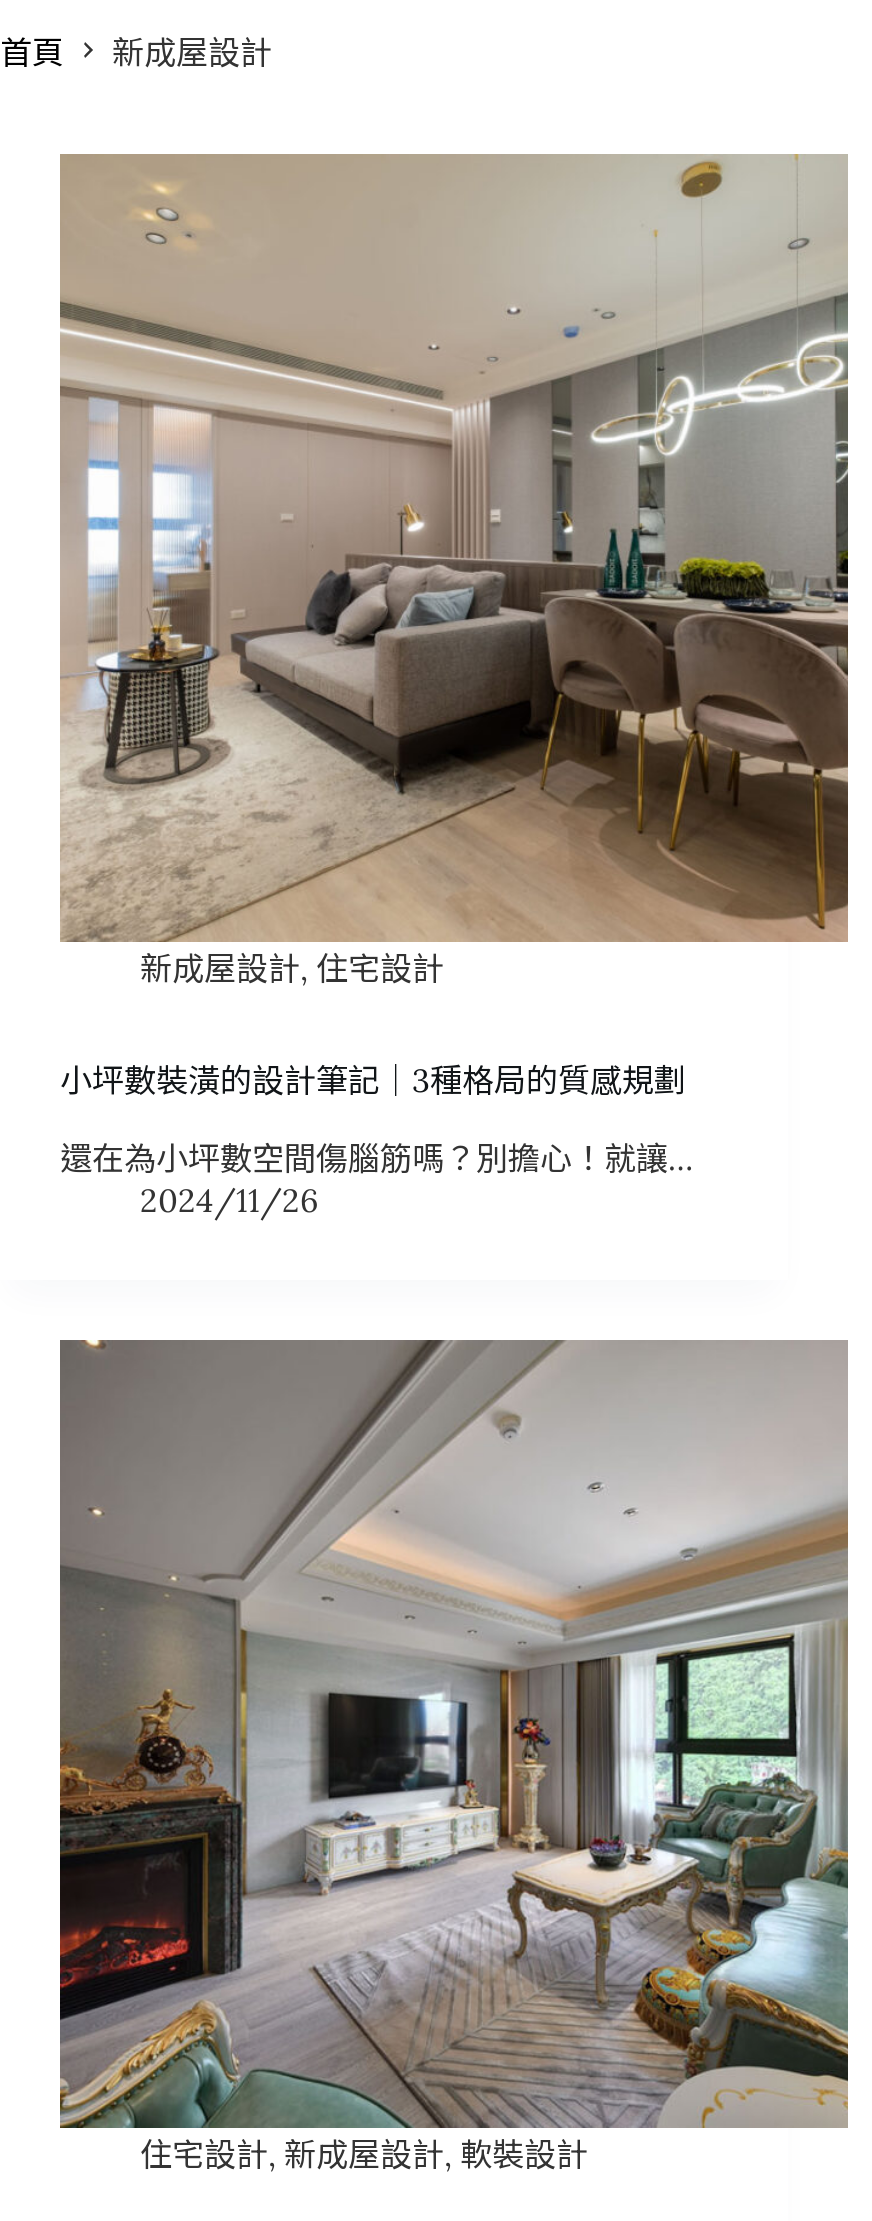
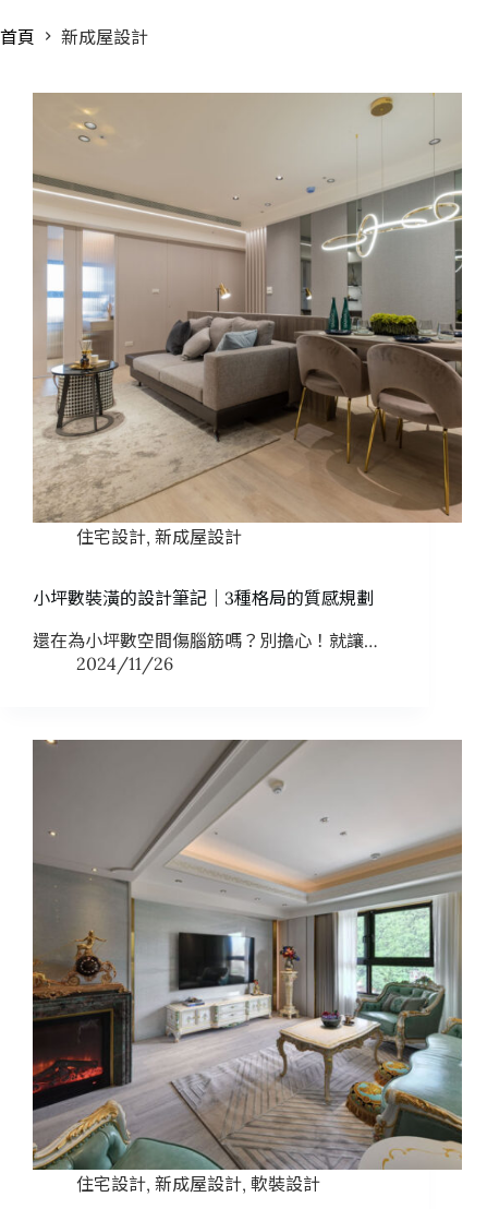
[140,948,444,988] 新成屋設計,住宅設計 -> [76,526,242,548] 住宅設計,新成屋設計

